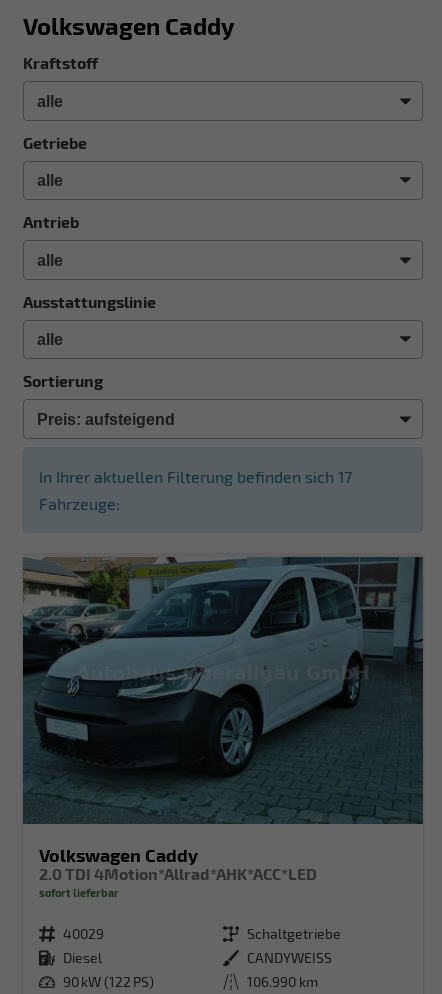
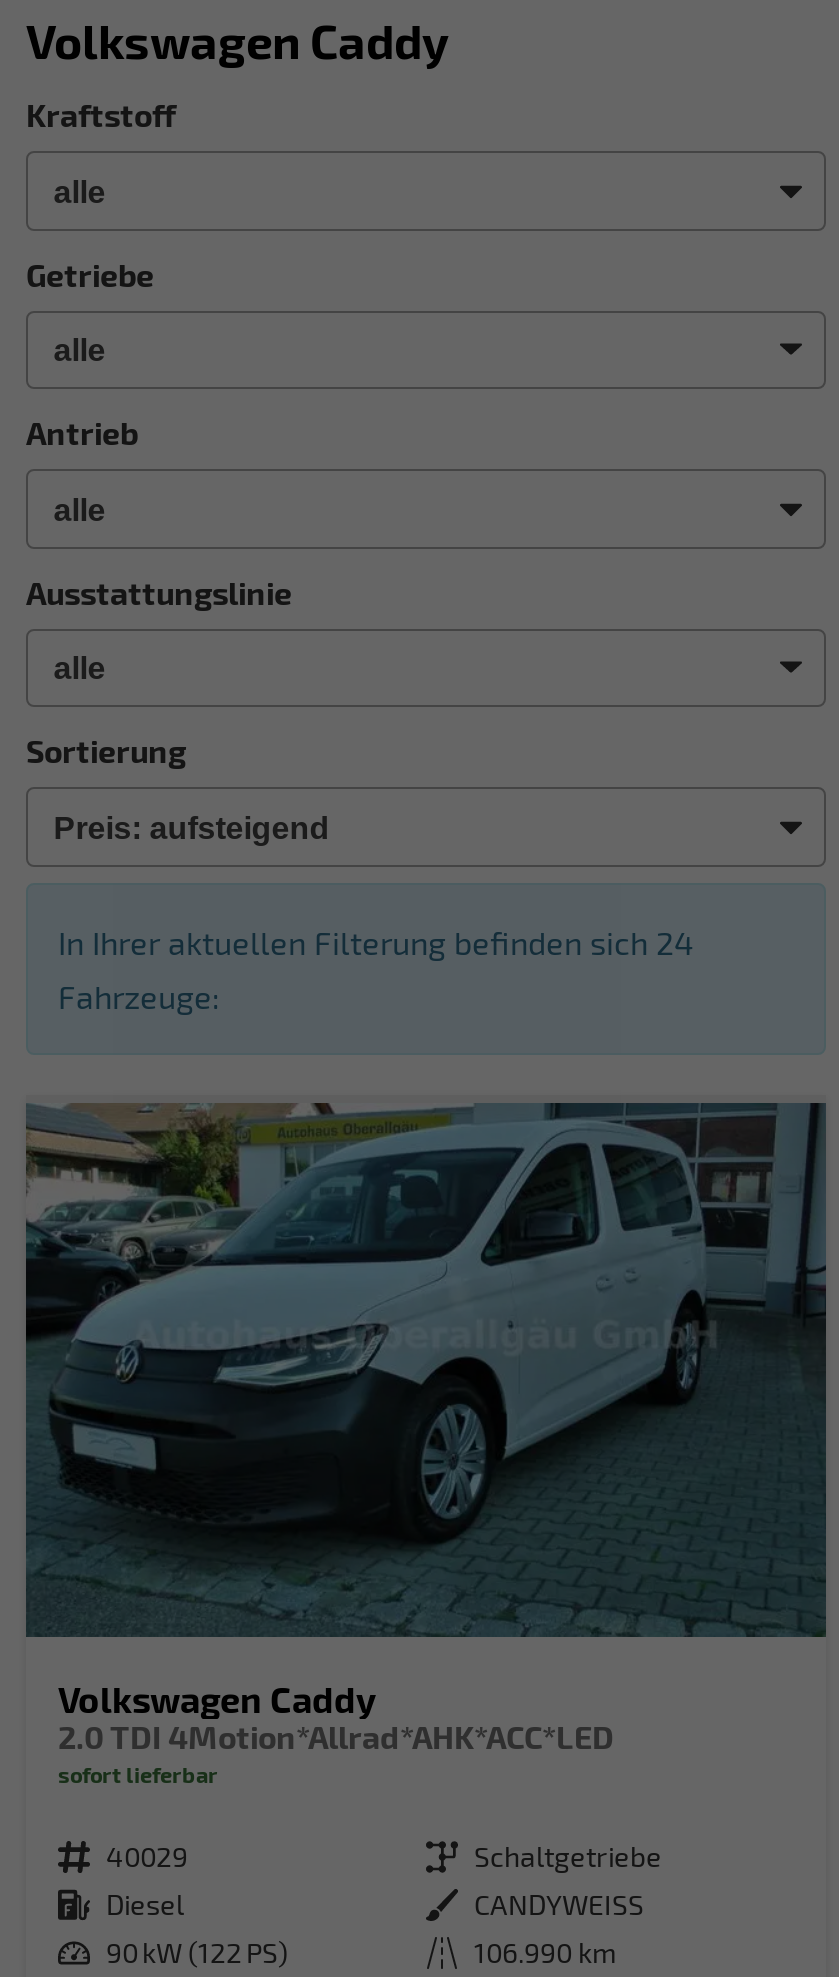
[39,467,352,486] In Ihrer aktuellen Filterung befinden sich 17 -> [58,923,694,961] In Ihrer aktuellen Filterung befinden sich 24

